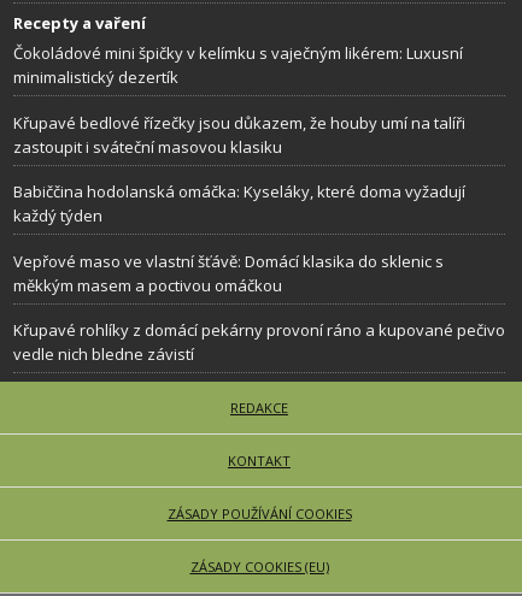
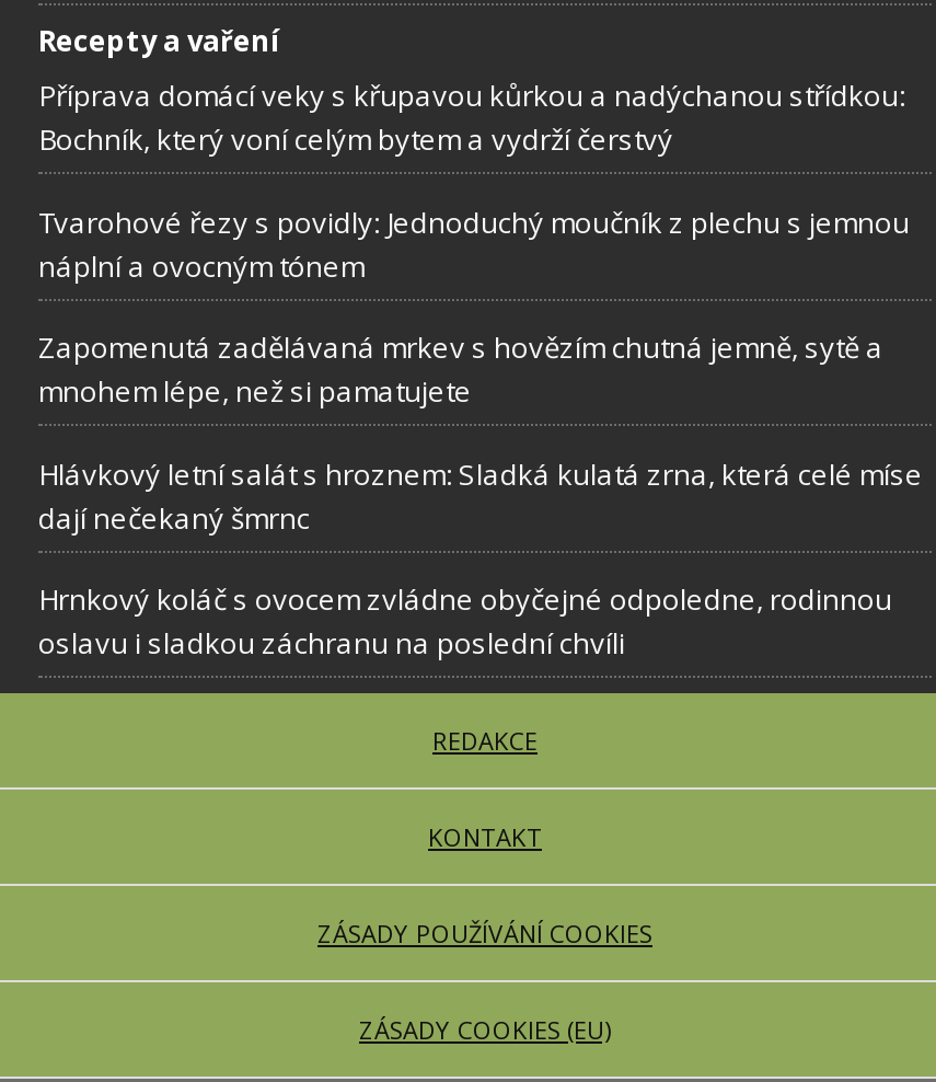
[13,43,463,88] Čokoládové mini špičky v kelímku s vaječným likérem: Luxusní | minimalistický dezertík -> [38,76,905,159] Příprava domácí veky s křupavou kůrkou a nadýchanou střídkou: | Bochník, který voní celým bytem a vydrží čerstvý
[13,112,465,157] Křupavé bedlové řízečky jsou důkazem, že houby umí na talíři | zastoupit i sváteční masovou klasiku -> [38,202,910,285] Tvarohové řezy s povidly: Jednoduchý moučník z plechu s jemnou | náplní a ovocným tónem
[13,181,465,227] Babiččina hodolanská omáčka: Kyseláky, které doma vyžadují | každý týden -> [38,328,883,411] Zapomenutá zadělávaná mrkev s hovězím chutná jemně, sytě a | mnohem lépe, než si pamatujete
[13,250,444,296] Vepřové maso ve vlastní šťávě: Domácí klasika do sklenic s | měkkým masem a poctivou omáčkou -> [38,454,923,537] Hlávkový letní salát s hroznem: Sladká kulatá zrna, která celé míse | dají nečekaný šmrnc
[13,319,505,365] Křupavé rohlíky z domácí pekárny provoní ráno a kupované pečivo | vedle nich bledne závistí -> [38,580,892,663] Hrnkový koláč s ovocem zvládne obyčejné odpoledne, rodinnou | oslavu i sladkou záchranu na poslední chvíli

